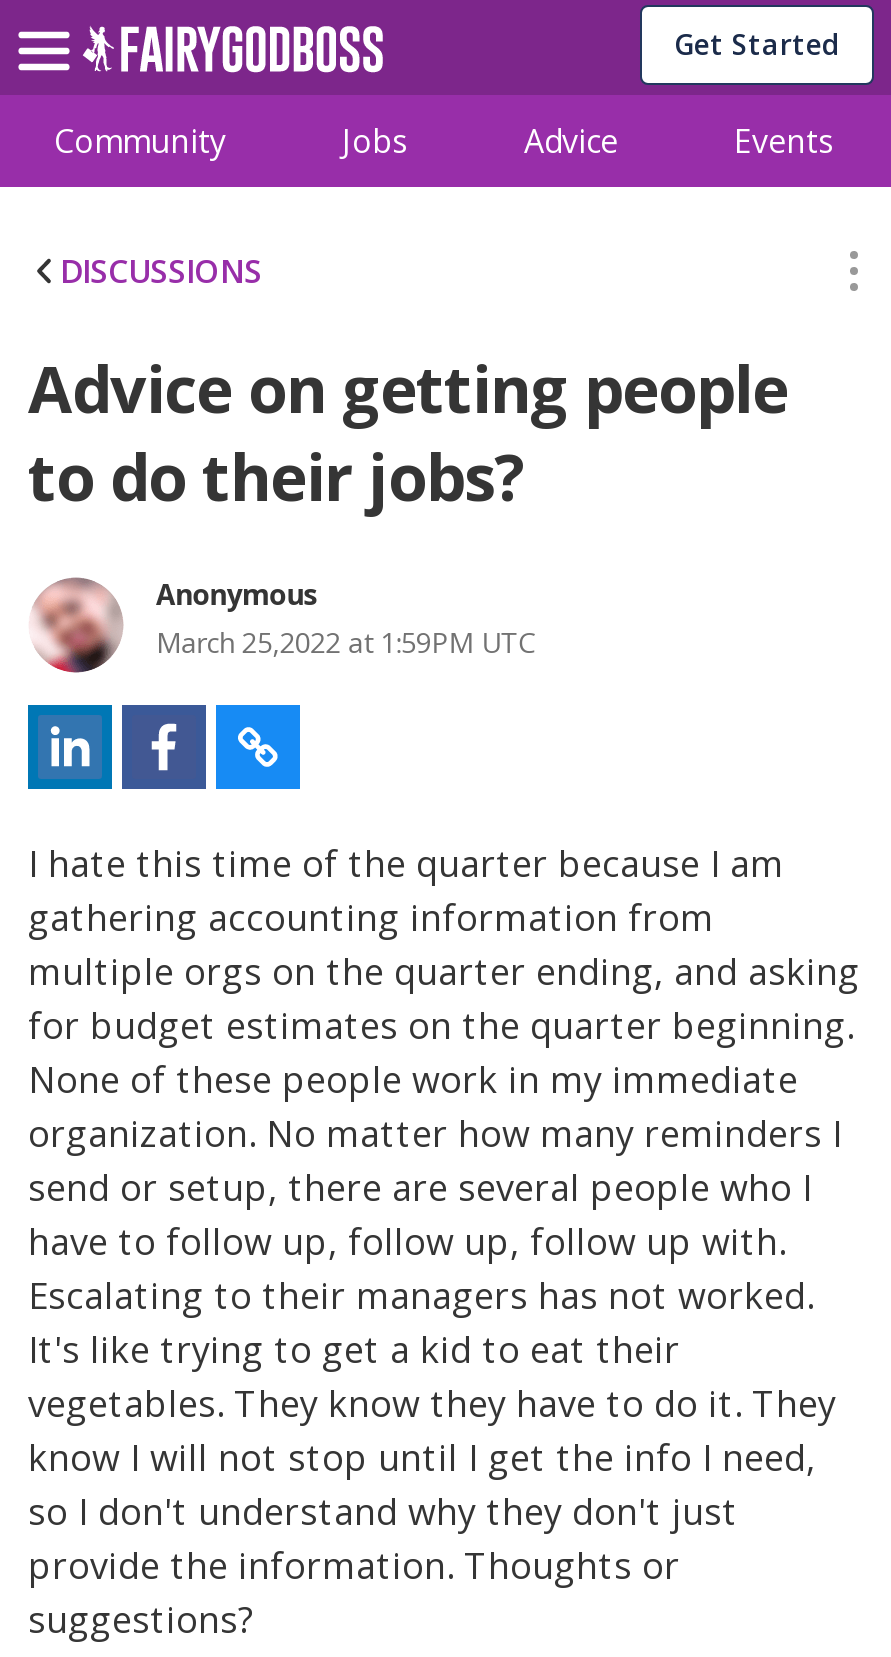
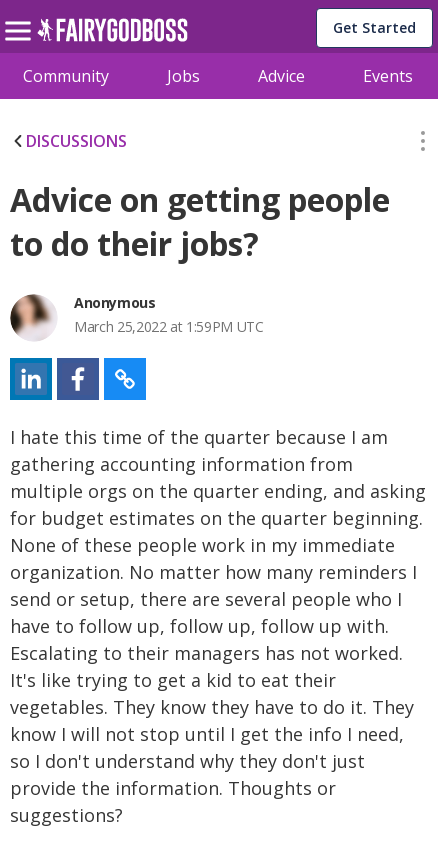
[28,581,124,673] [image] -> [9,295,57,341] [image]

